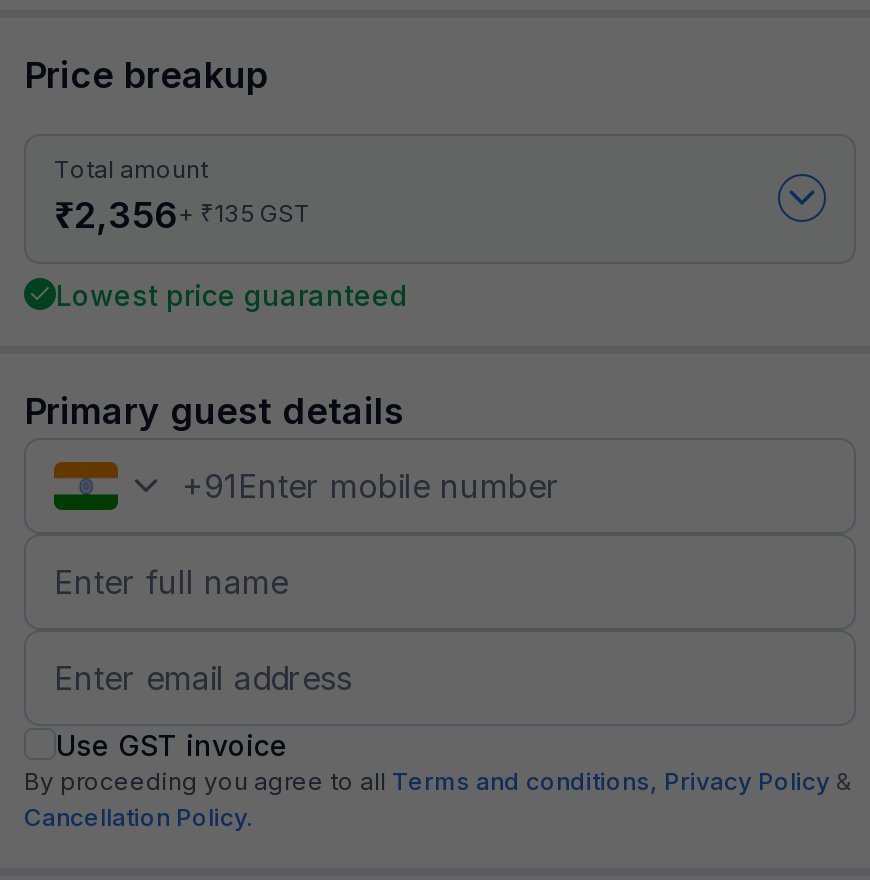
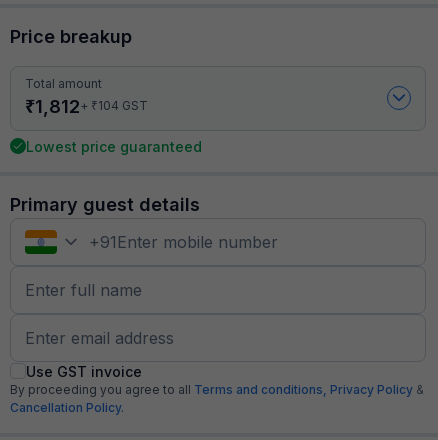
[54,189,312,237] ₹2,356+ ₹135GST -> [25,94,148,118] ₹1,812+ ₹104GST

